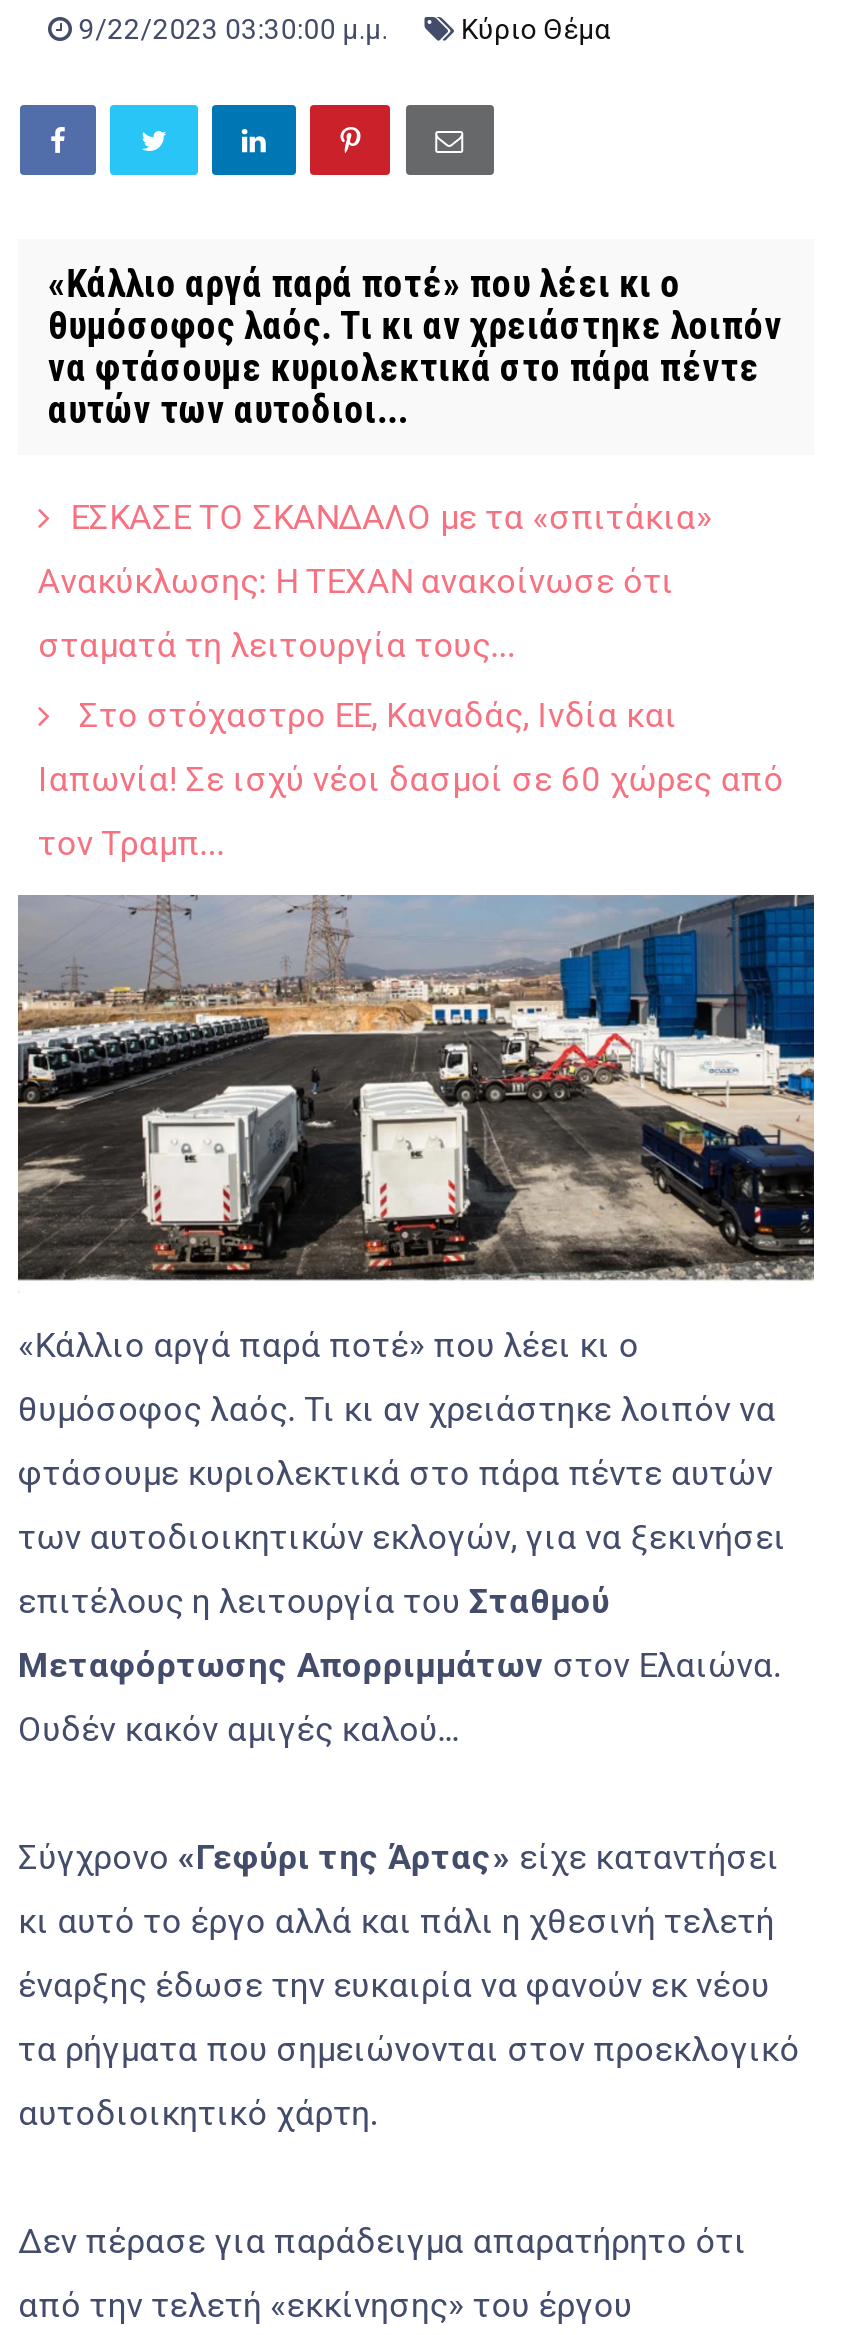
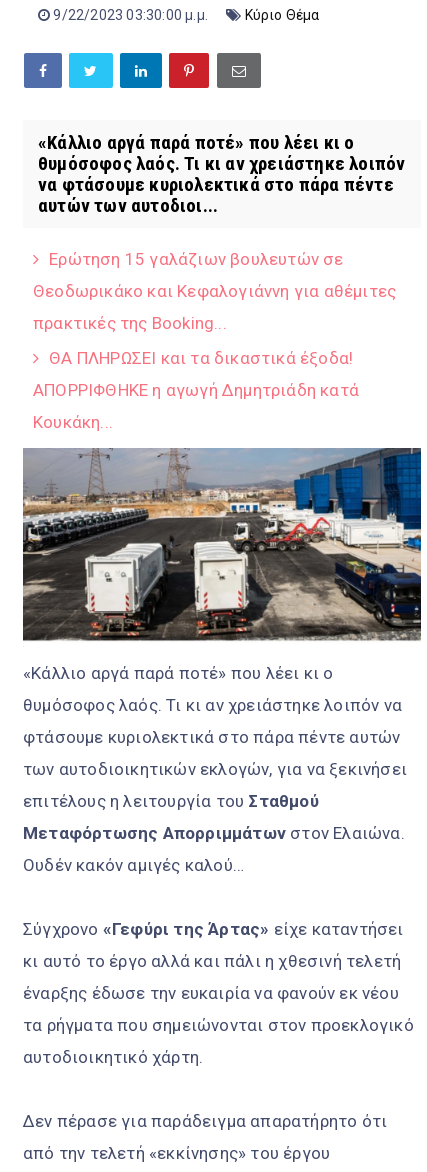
[70,497,712,537] ΕΣΚΑΣΕ ΤΟ ΣΚΑΝΔΑΛΟ με τα «σπιτάκια» -> [49,249,344,269] Ερώτηση 15 γαλάζιων βουλευτών σε
[38,561,674,601] Ανακύκλωσης: Η TEXAN ανακοίνωσε ότι -> [33,281,396,301] Θεοδωρικάκο και Κεφαλογιάννη για αθέμιτες
[38,625,516,665] σταματά τη λειτουργία τους... -> [33,313,227,333] πρακτικές της Booking...
[70,695,677,735] Στο στόχαστρο ΕΕ, Καναδάς, Ινδία και -> [49,348,353,368] ΘΑ ΠΛΗΡΩΣΕΙ και τα δικαστικά έξοδα!
[38,759,784,799] Ιαπωνία! Σε ισχύ νέοι δασμοί σε 60 χώρες από -> [33,380,359,400] ΑΠΟΡΡΙΦΘΗΚΕ η αγωγή Δημητριάδη κατά
[38,823,225,863] τον Τραμπ... -> [33,412,113,432] Κουκάκη...

